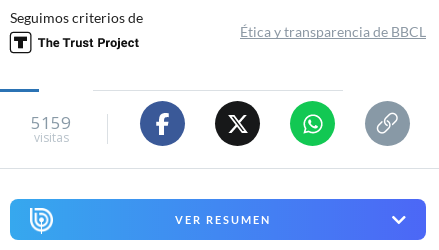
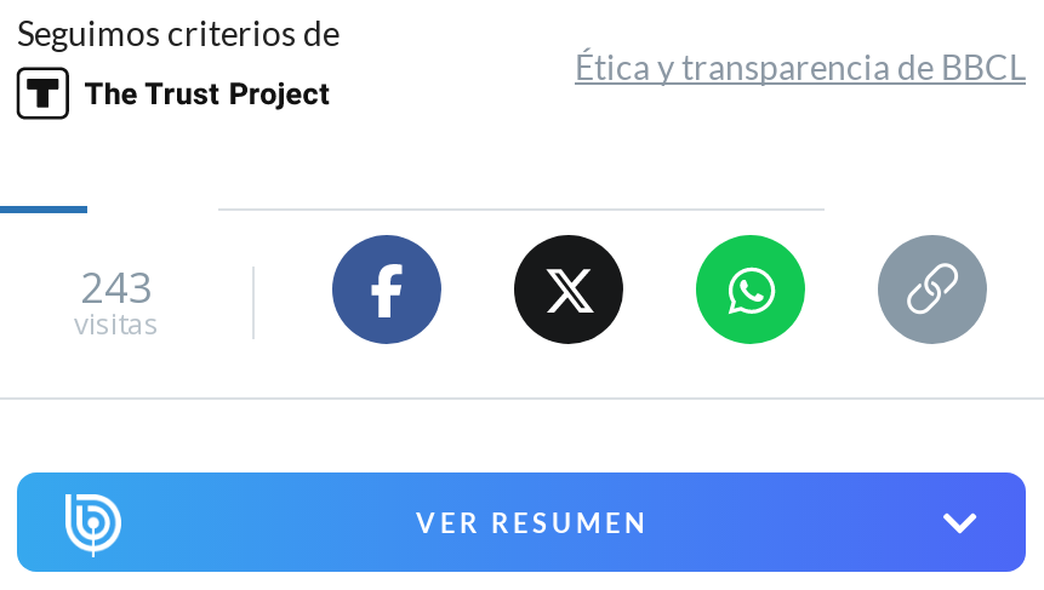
[31,111,71,134] 5159 -> [80,259,153,315] 243

